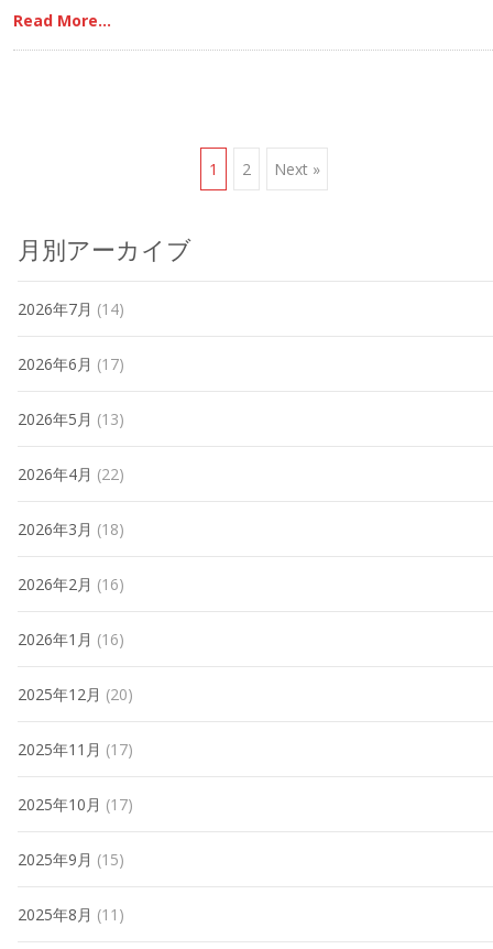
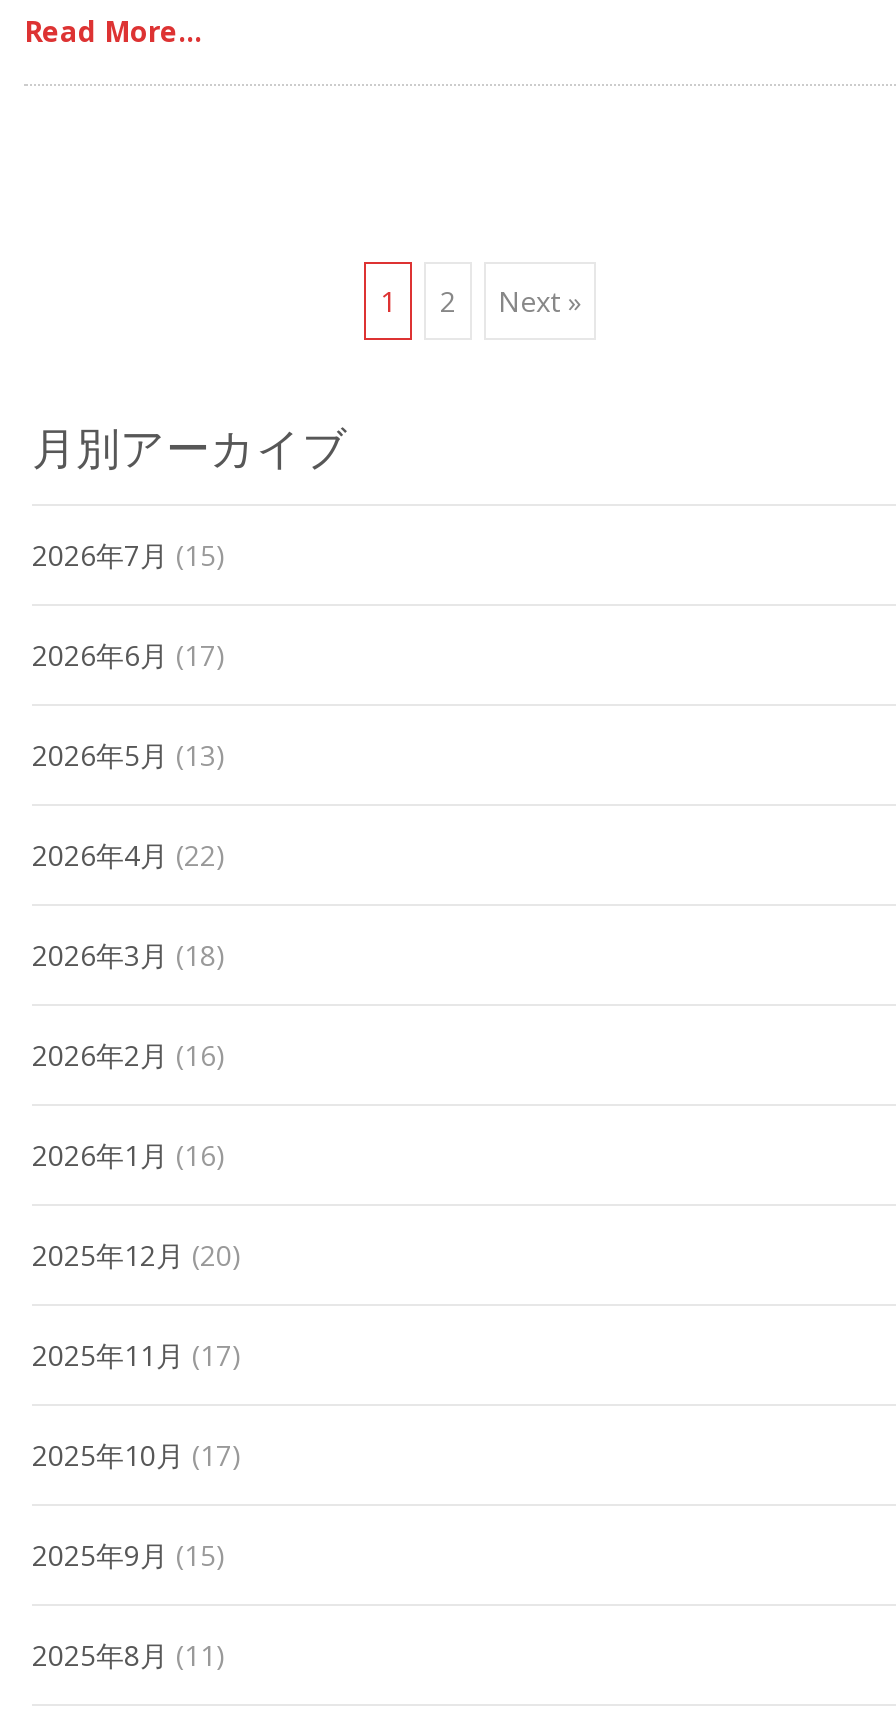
[18,298,124,319] 2026年7月(14) -> [32,536,226,574] 2026年7月(15)

